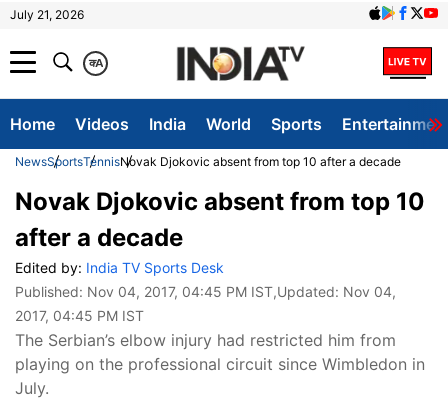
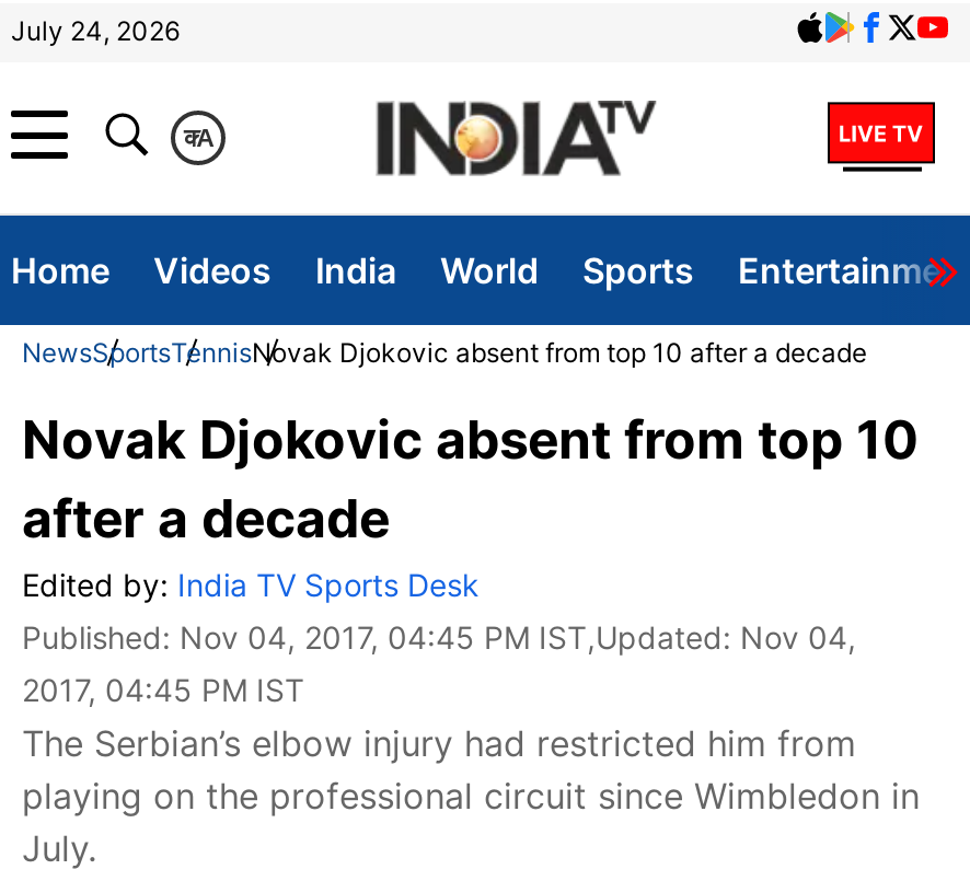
[10,7,84,22] July 21, 2026 -> [11,14,180,47] July 24, 2026

